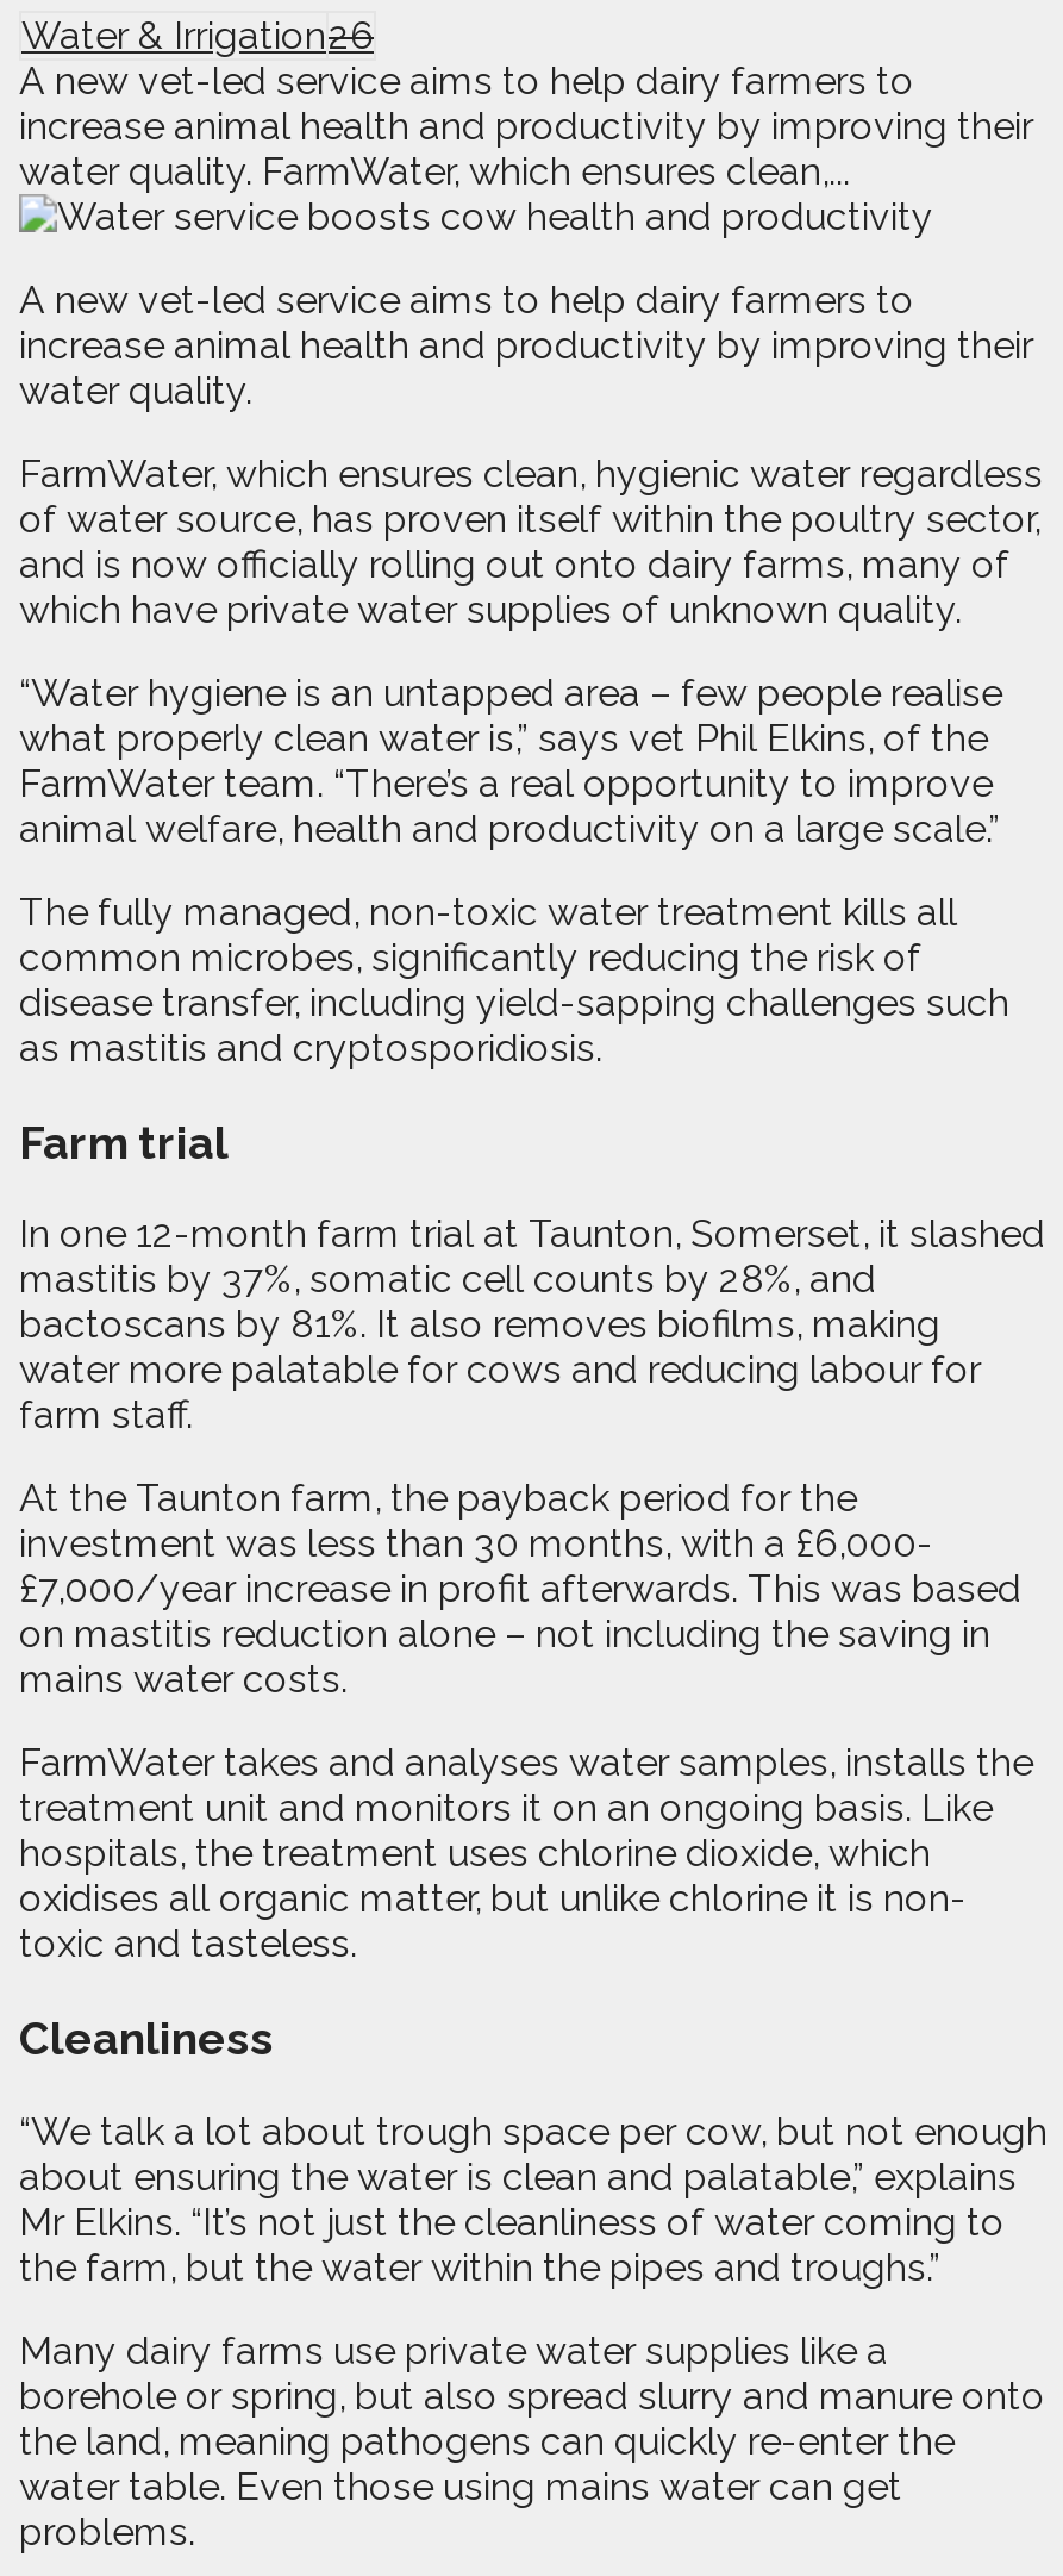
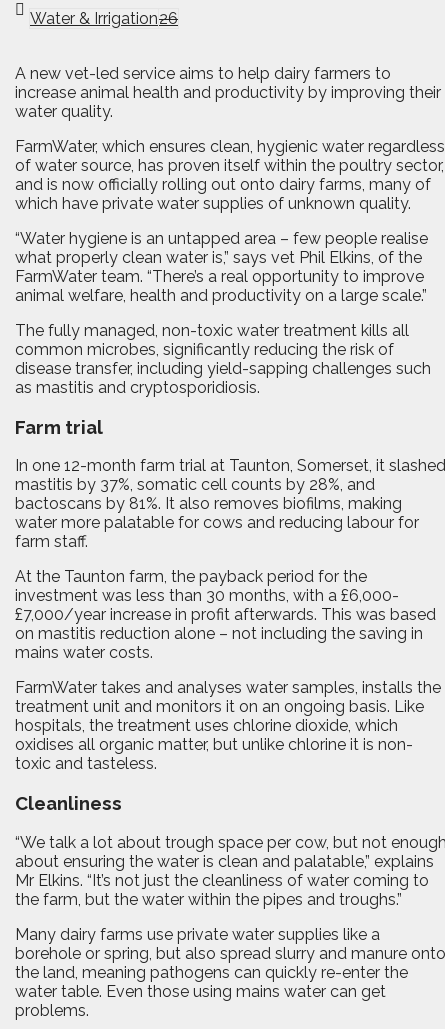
[19,58,1033,194] A new vet-led service aims to help dairy farmers to | increase animal health and productivity by improving their | water quality. FarmWater, which ensures clean,... -> none

